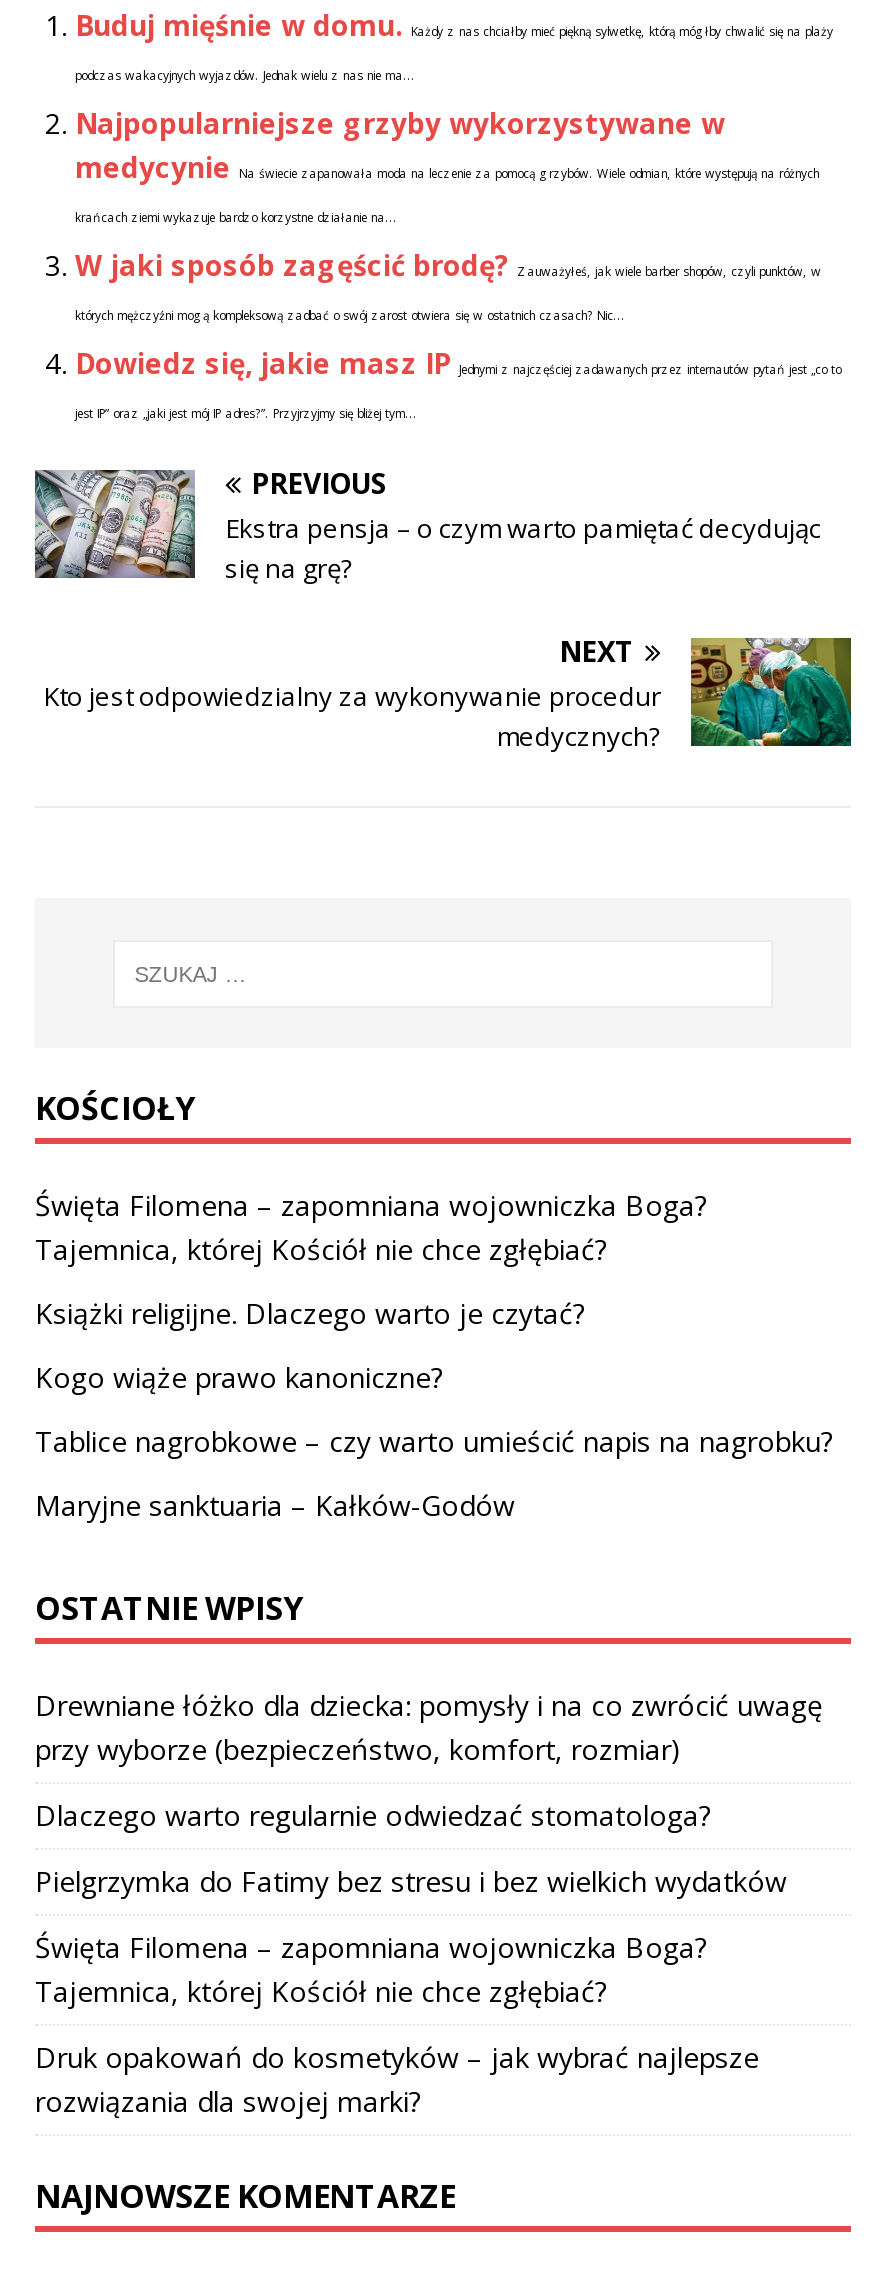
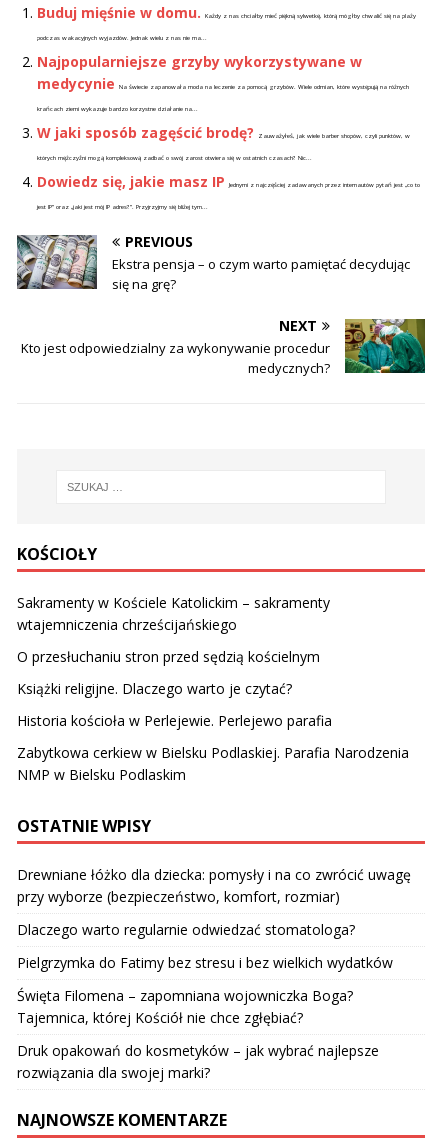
[35,1186,707,1268] Święta Filomena – zapomniana wojowniczka Boga? | Tajemnica, której Kościół nie chce zgłębiać? -> [17,593,330,666] Sakramenty w Kościele Katolickim – sakramenty | wtajemniczenia chrześcijańskiego | O przesłuchaniu stron przed sędzią kościelnym
[35,1358,833,1524] Kogo wiąże prawo kanoniczne? | Tablice nagrobkowe – czy warto umieścić napis na nagrobku? | Maryjne sanktuaria – Kałków-Godów -> [17,711,409,784] Historia kościoła w Perlejewie. Perlejewo parafia | Zabytkowa cerkiew w Bielsku Podlaskiej. Parafia Narodzenia | NMP w Bielsku Podlaskim

